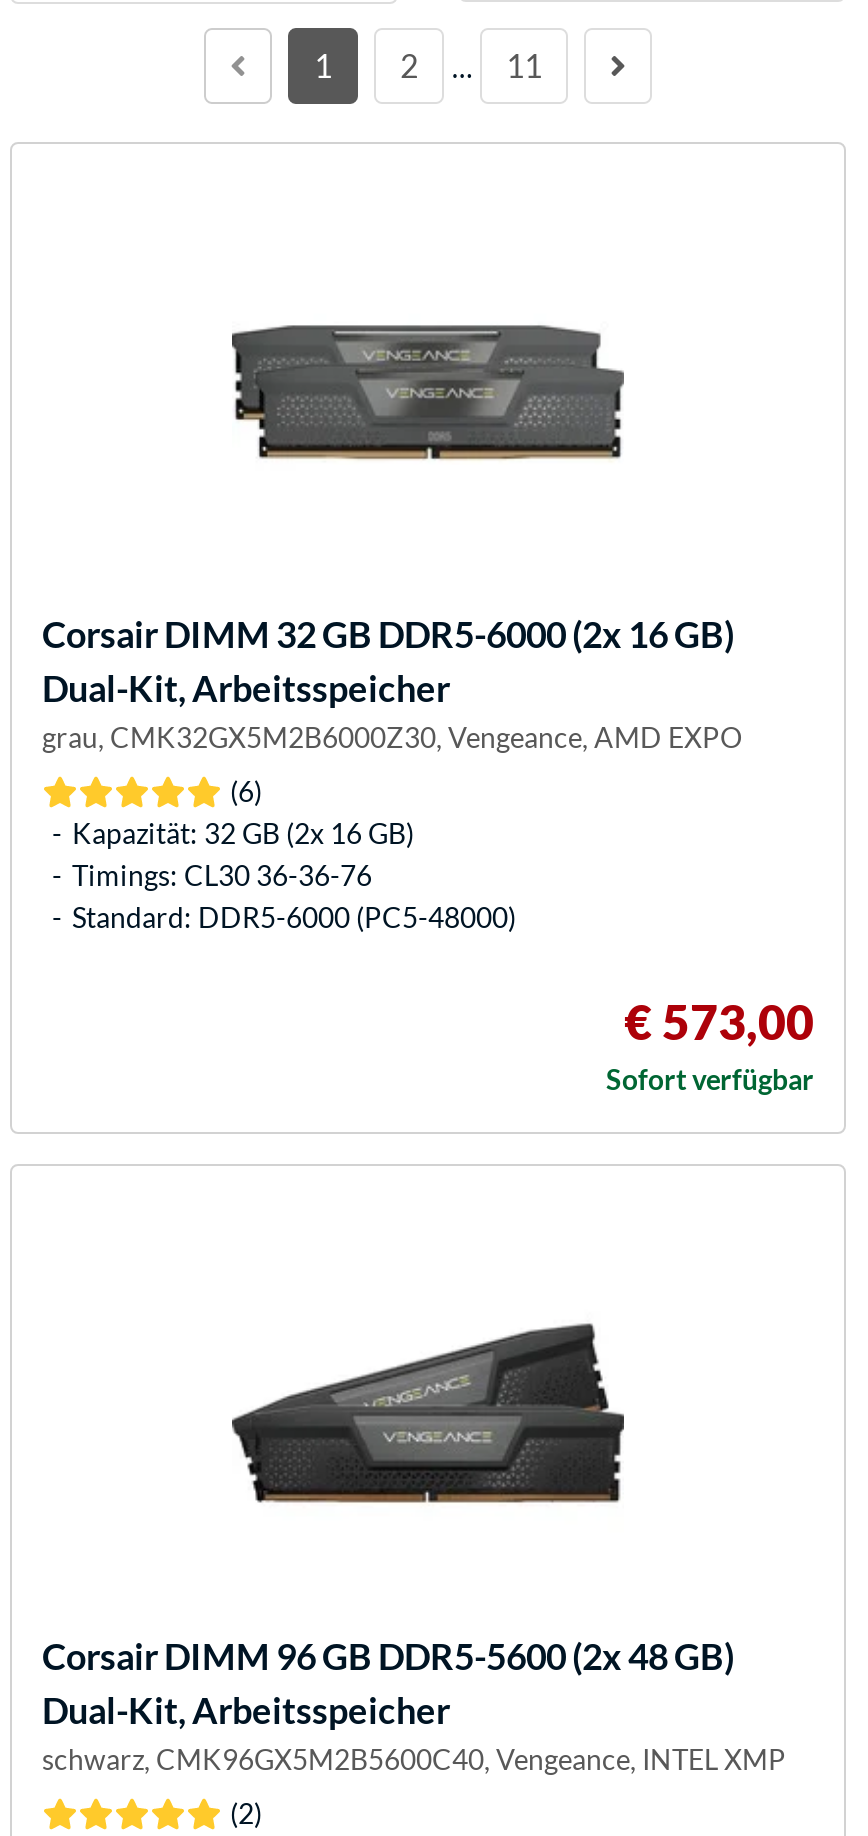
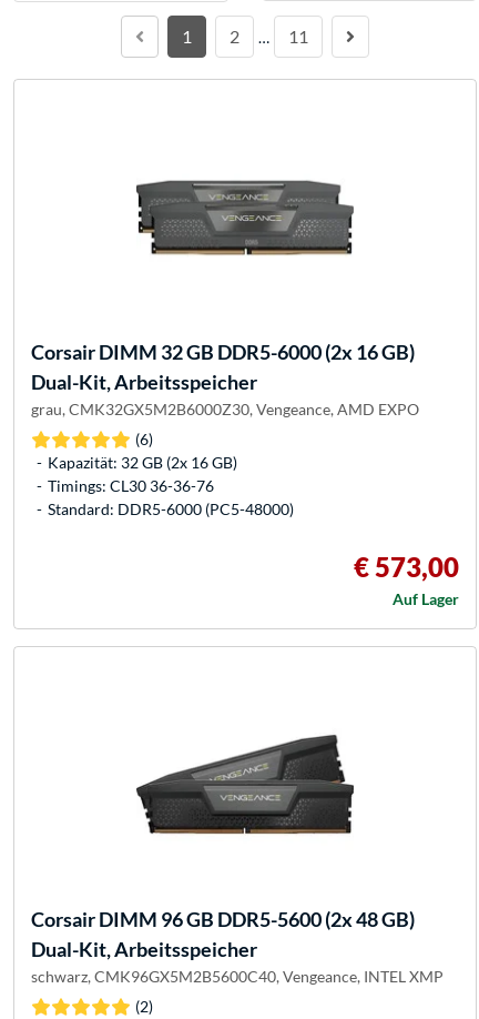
[606,1063,814,1097] Sofort verfügbar -> [393,590,459,609] Auf Lager

